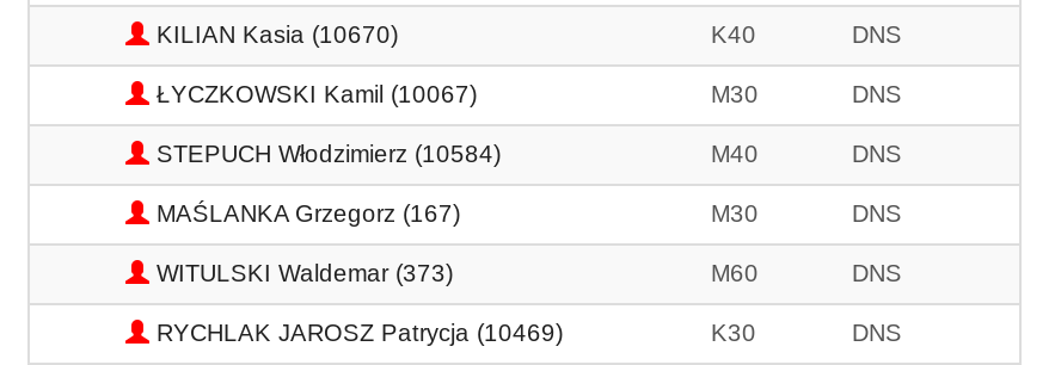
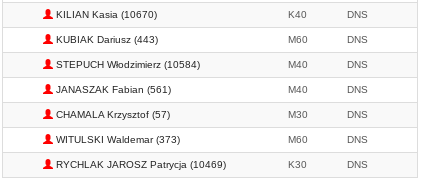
[149,80,759,107] ŁYCZKOWSKI Kamil (10067) | M30 -> [53,34,308,45] KUBIAK Dariusz (443) | M60
[149,200,460,226] MAŚLANKA Grzegorz (167) -> [53,84,368,120] JANASZAK Fabian (561) | M40 | DNS | CHAMALA Krzysztof (57)

